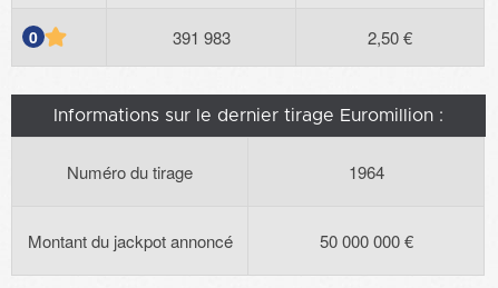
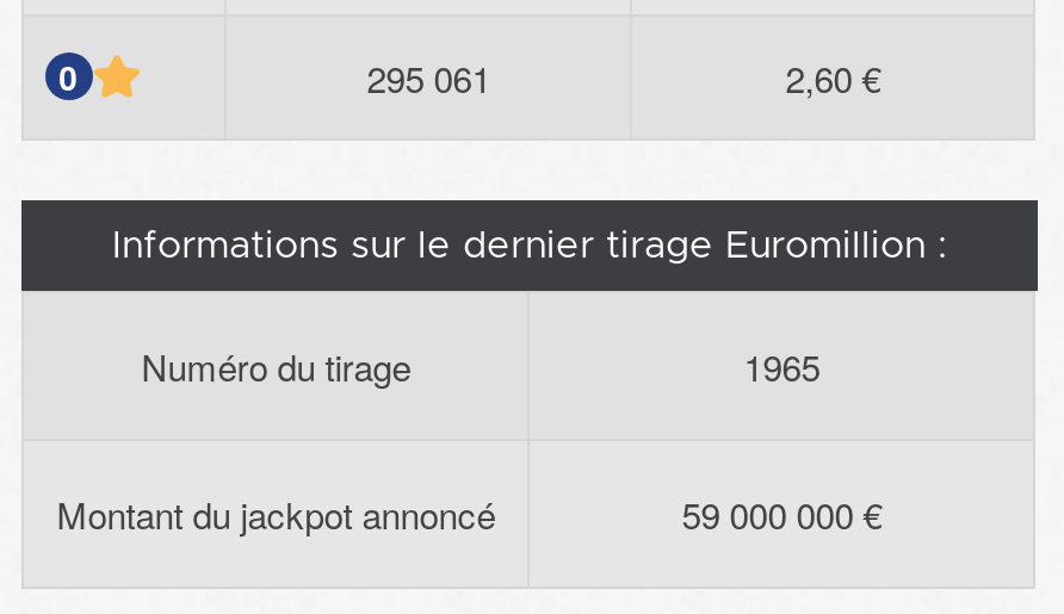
[172,25,230,49] 391 983 -> [367,52,491,102] 295 061
[368,25,412,49] 2,50 € -> [785,52,881,102] 2,60 €
[348,160,384,183] 1964 -> [744,341,820,391] 1965
[319,229,413,252] 50 000 000 € -> [682,489,882,539] 59 000 000 €

